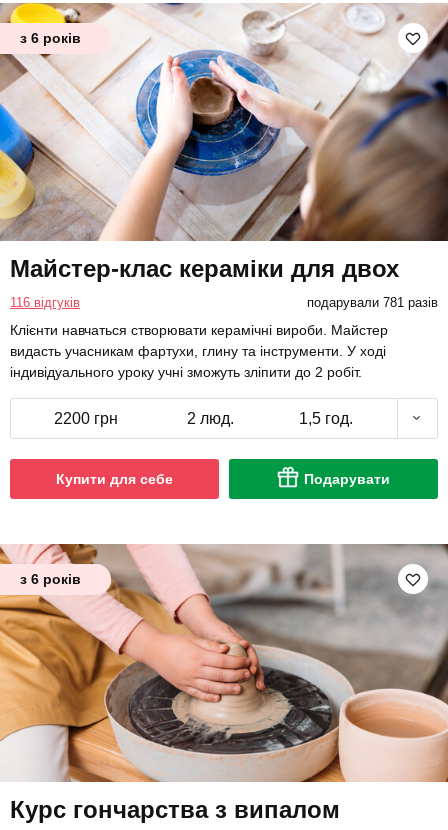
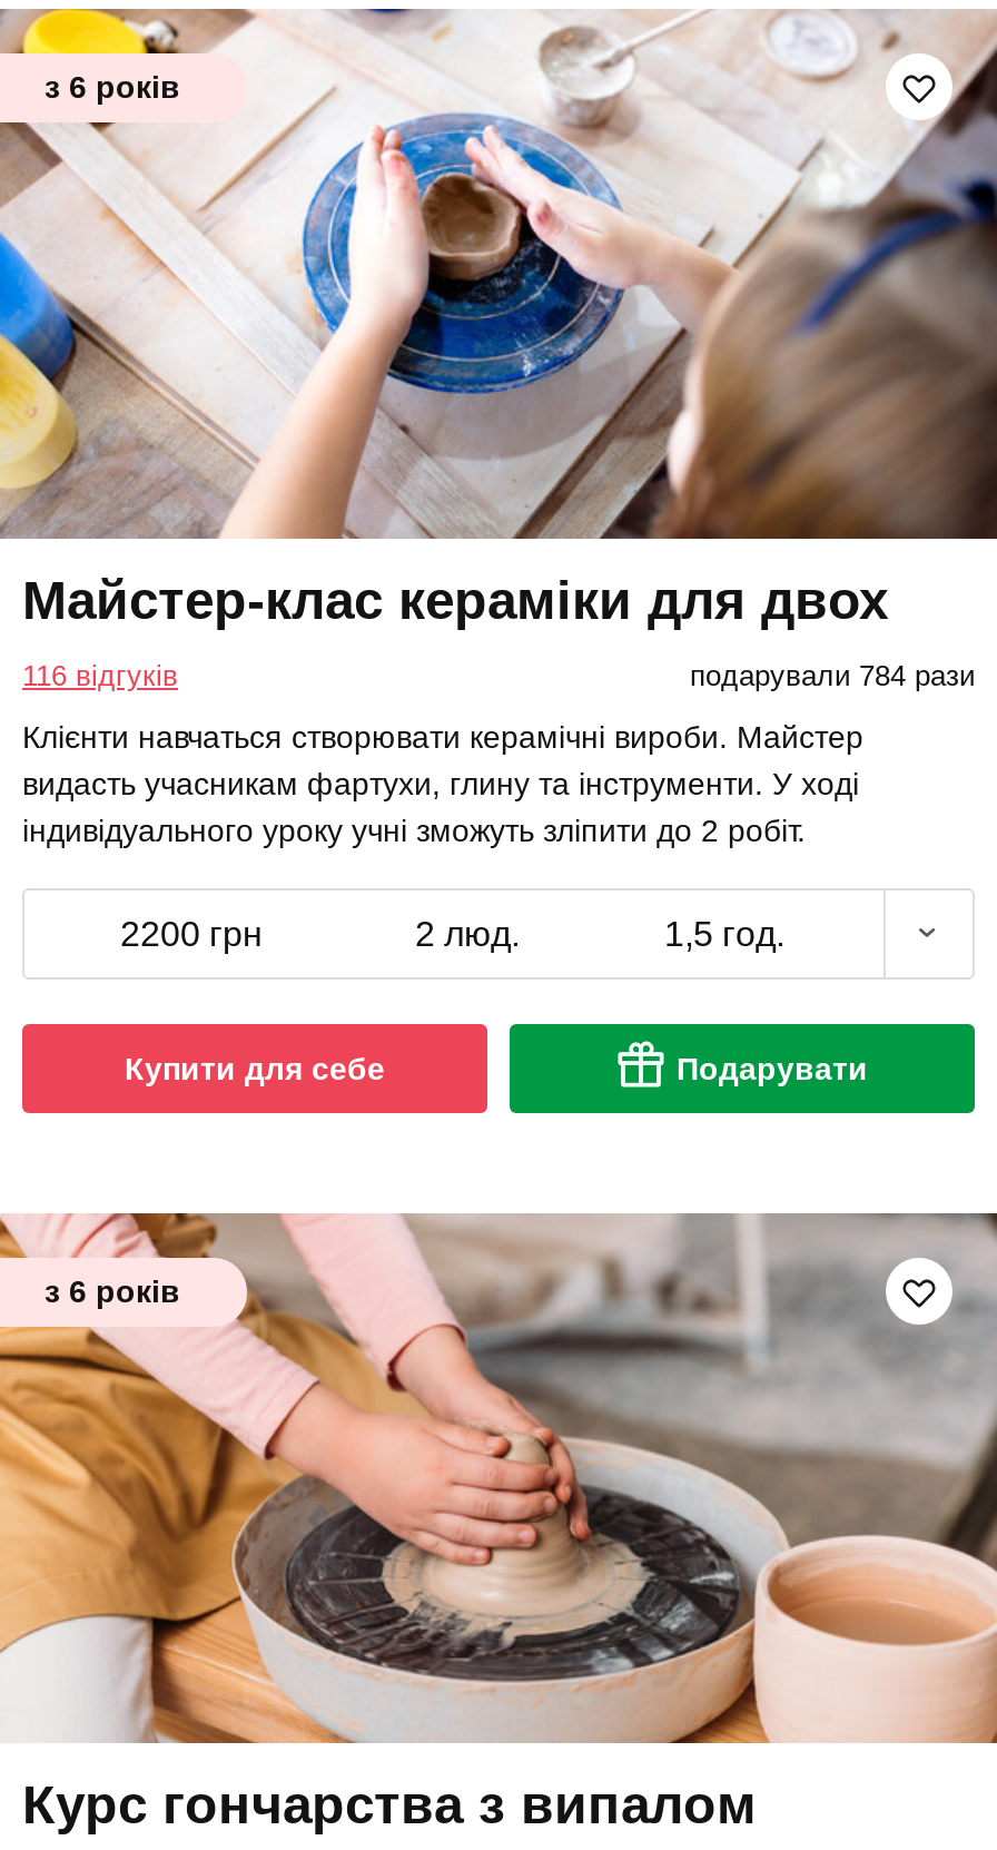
[307,295,438,310] подарували 781 разів -> [690,659,975,692] подарували 784 рази

